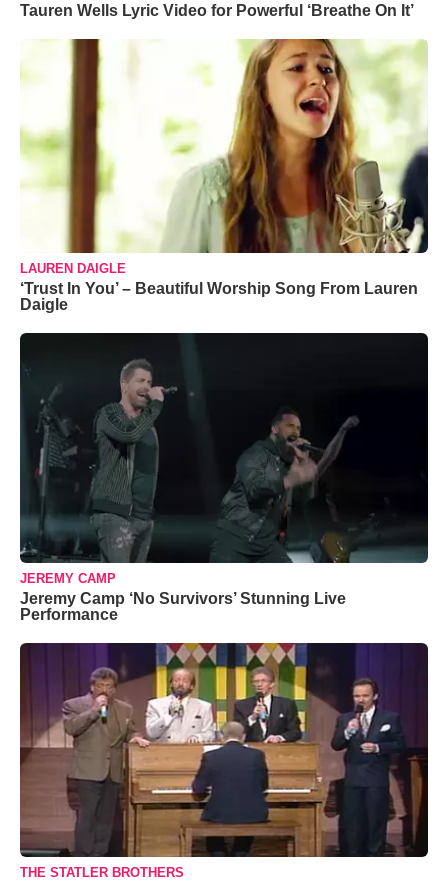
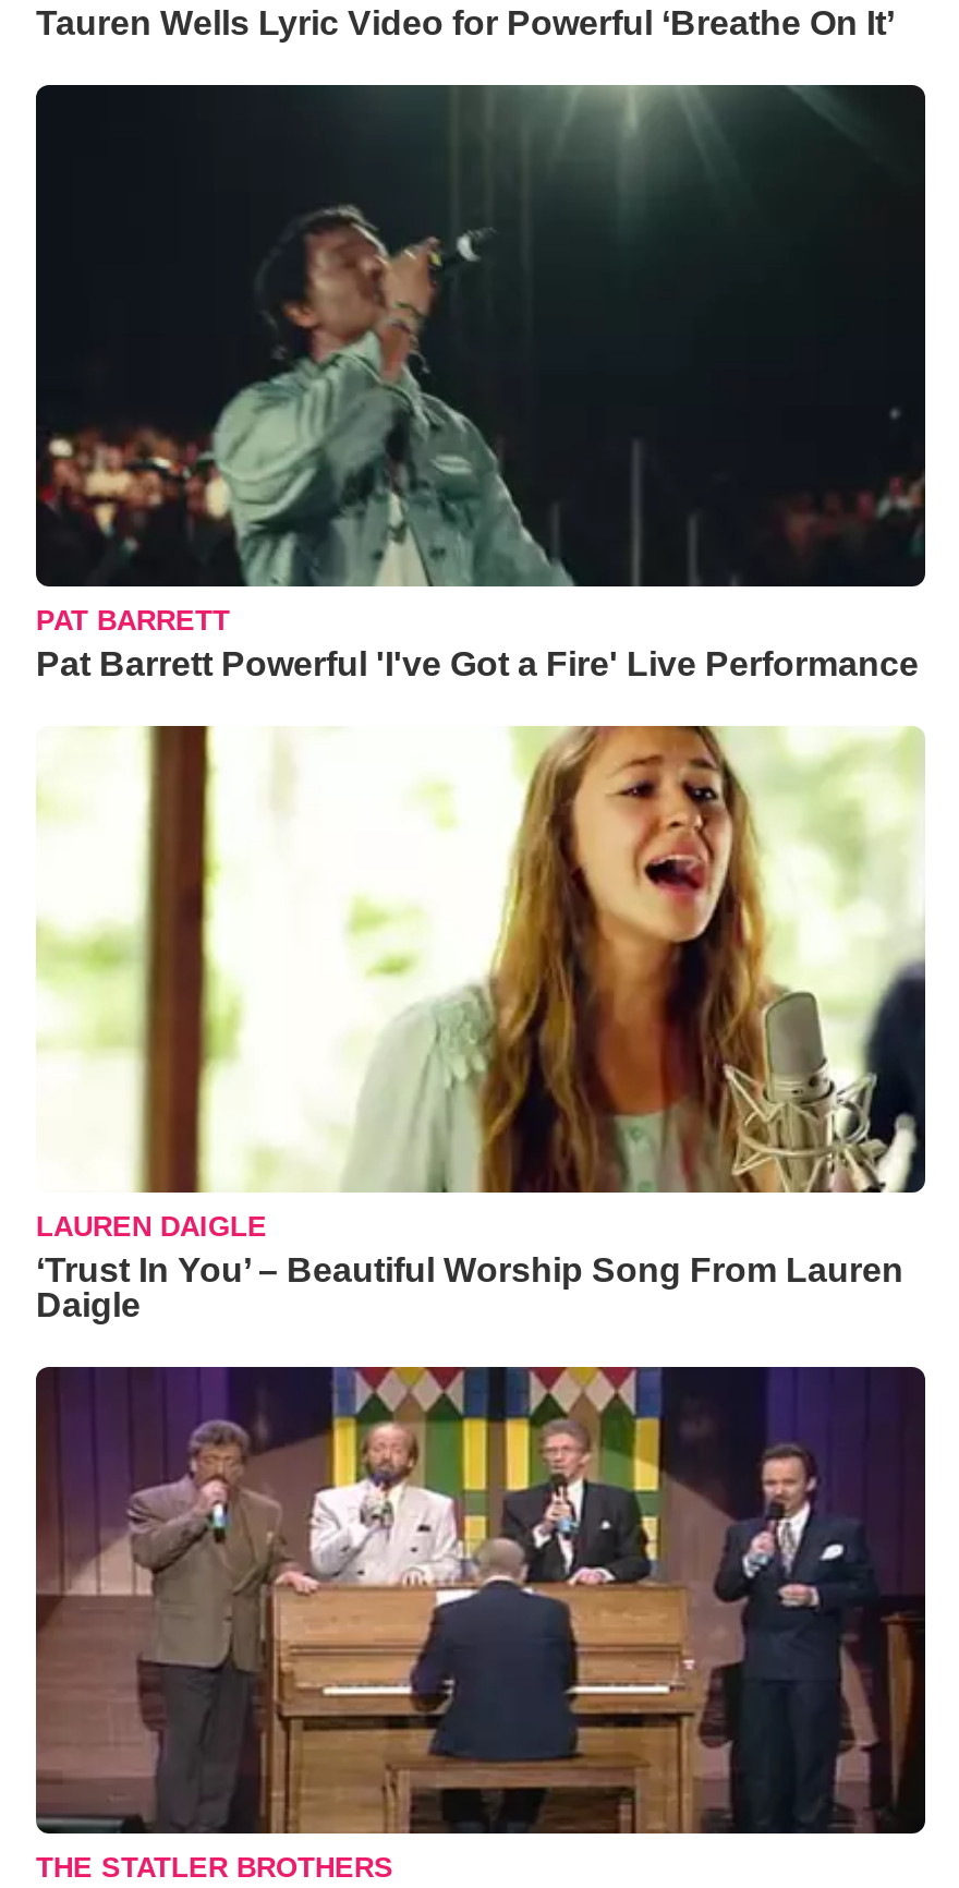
none -> [34,83,927,681] [image] | PAT BARRETT | Pat Barrett Powerful 'I've Got a Fire' Live Performance
moved [19,37,429,313] -> [34,722,927,1323]: [image] | LAUREN DAIGLE | ‘Trust In You’ – Beautiful Worship Song From Lauren | Daigle
[19,336,428,623] [image] | JEREMY CAMP | Jeremy Camp ‘No Survivors’ Stunning Live | Performance -> none

